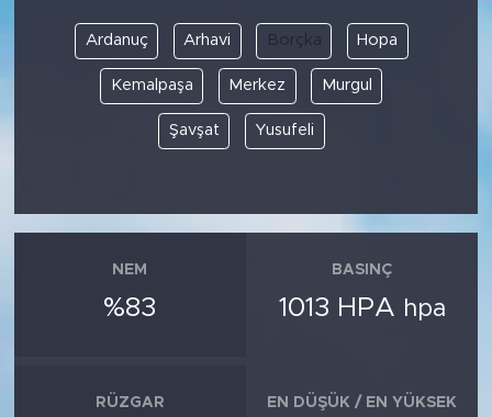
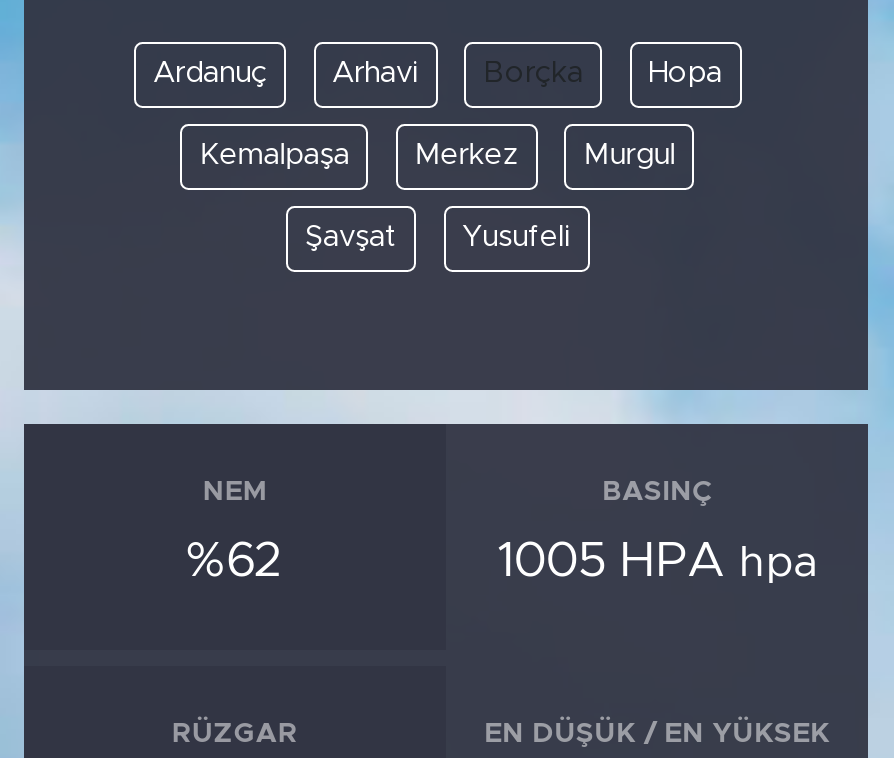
[104,294,156,322] %83 -> [186,536,284,586] %62
[279,294,445,322] 1013 HPA hpa -> [497,536,817,586] 1005 HPA hpa

